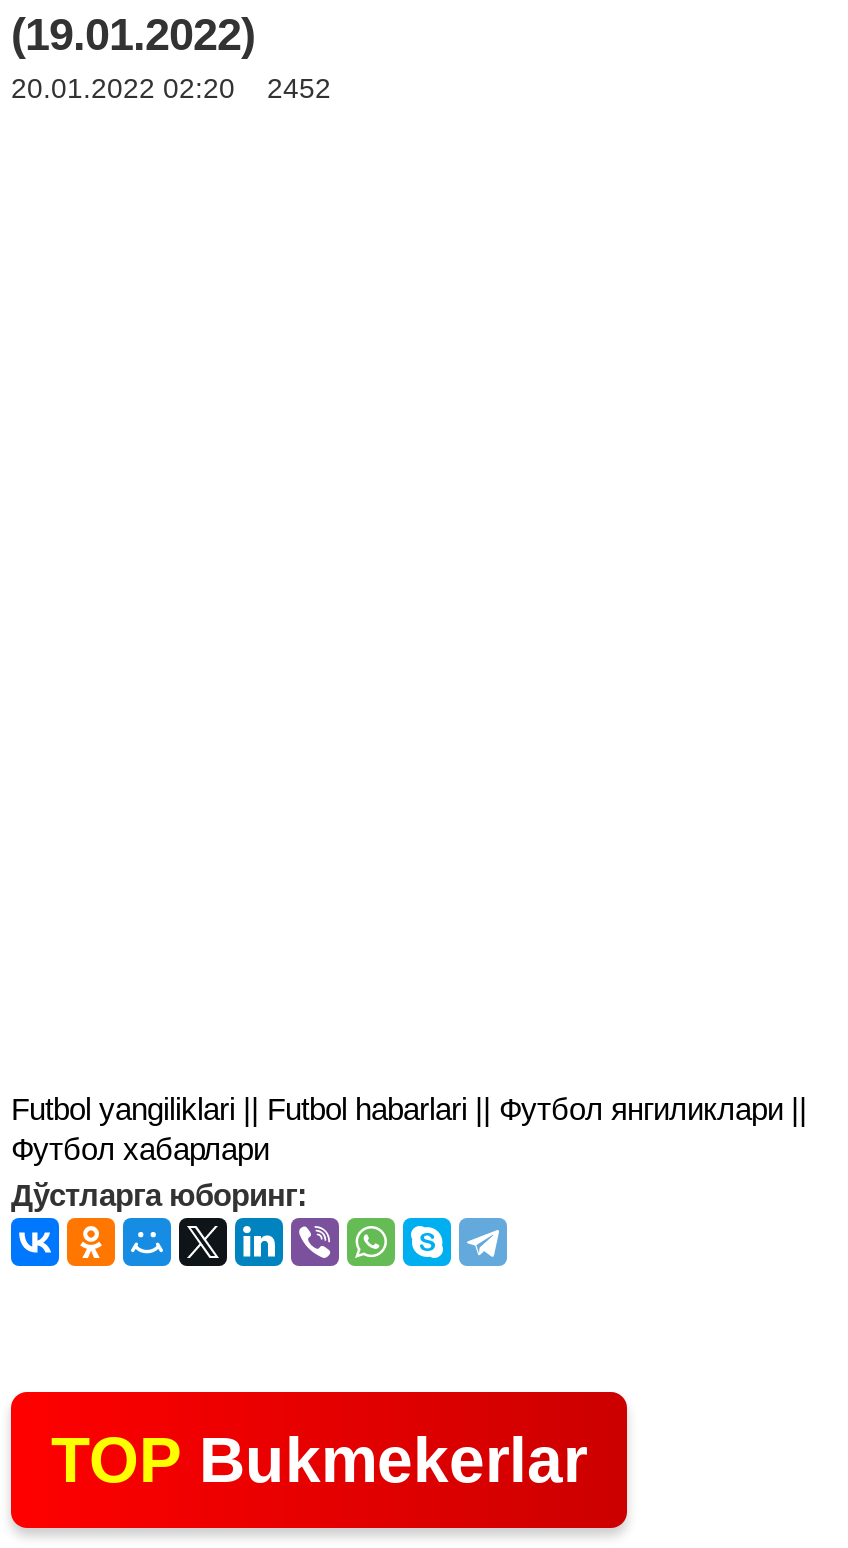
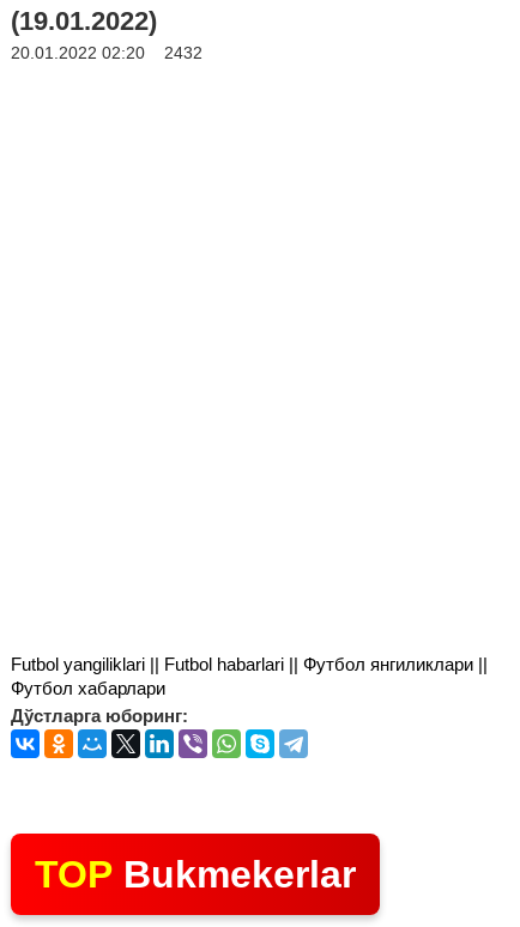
[11,72,331,104] 20.01.2022 02:20 2452 -> [11,43,202,62] 20.01.2022 02:20 2432

